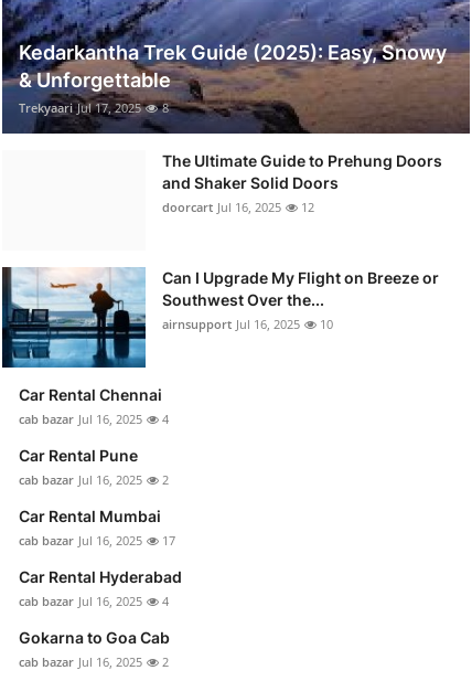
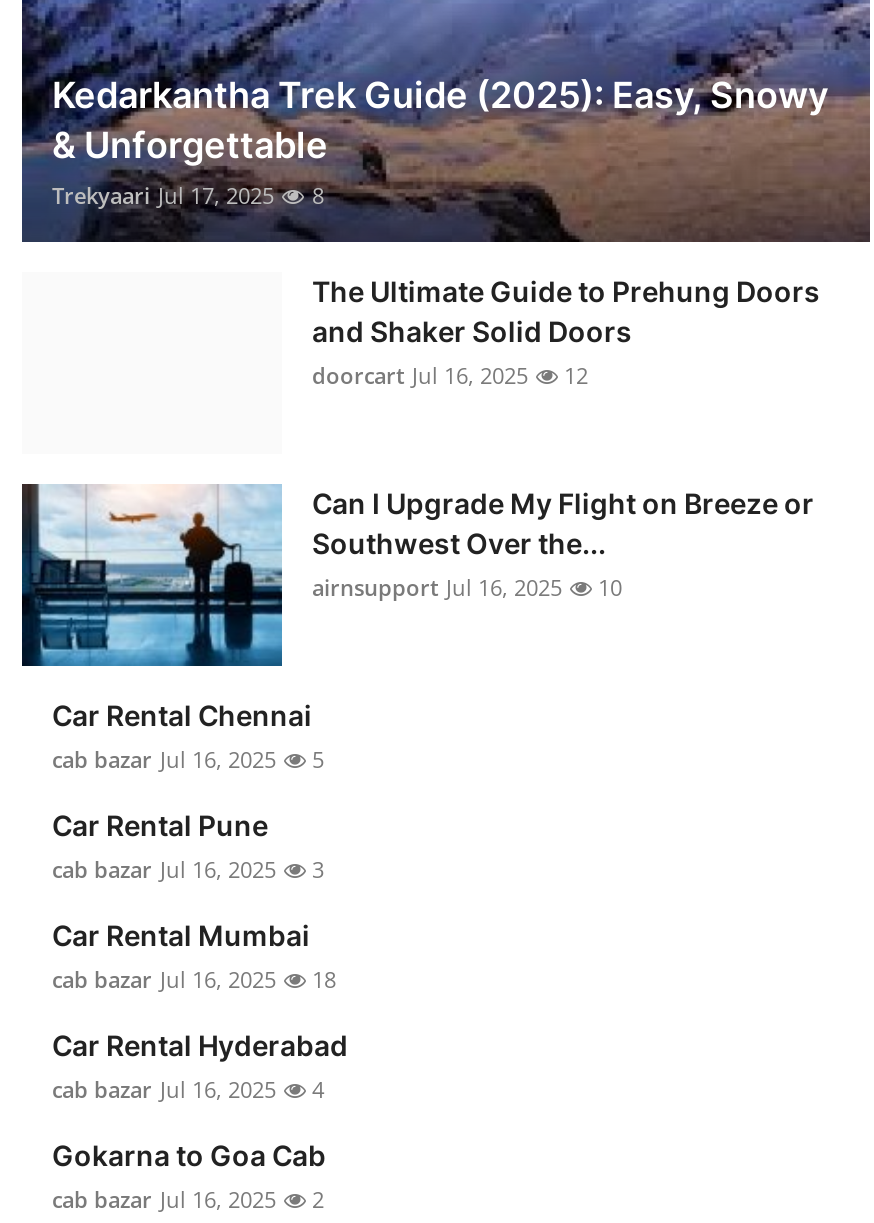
[19,411,169,427] cab bazar Jul 16, 2025 4 -> [52,745,324,775] cab bazar Jul 16, 2025 5
[19,472,169,488] cab bazar Jul 16, 2025 2 -> [52,855,324,885] cab bazar Jul 16, 2025 3
[19,532,175,549] cab bazar Jul 16, 2025 17 -> [52,965,336,995] cab bazar Jul 16, 2025 18

